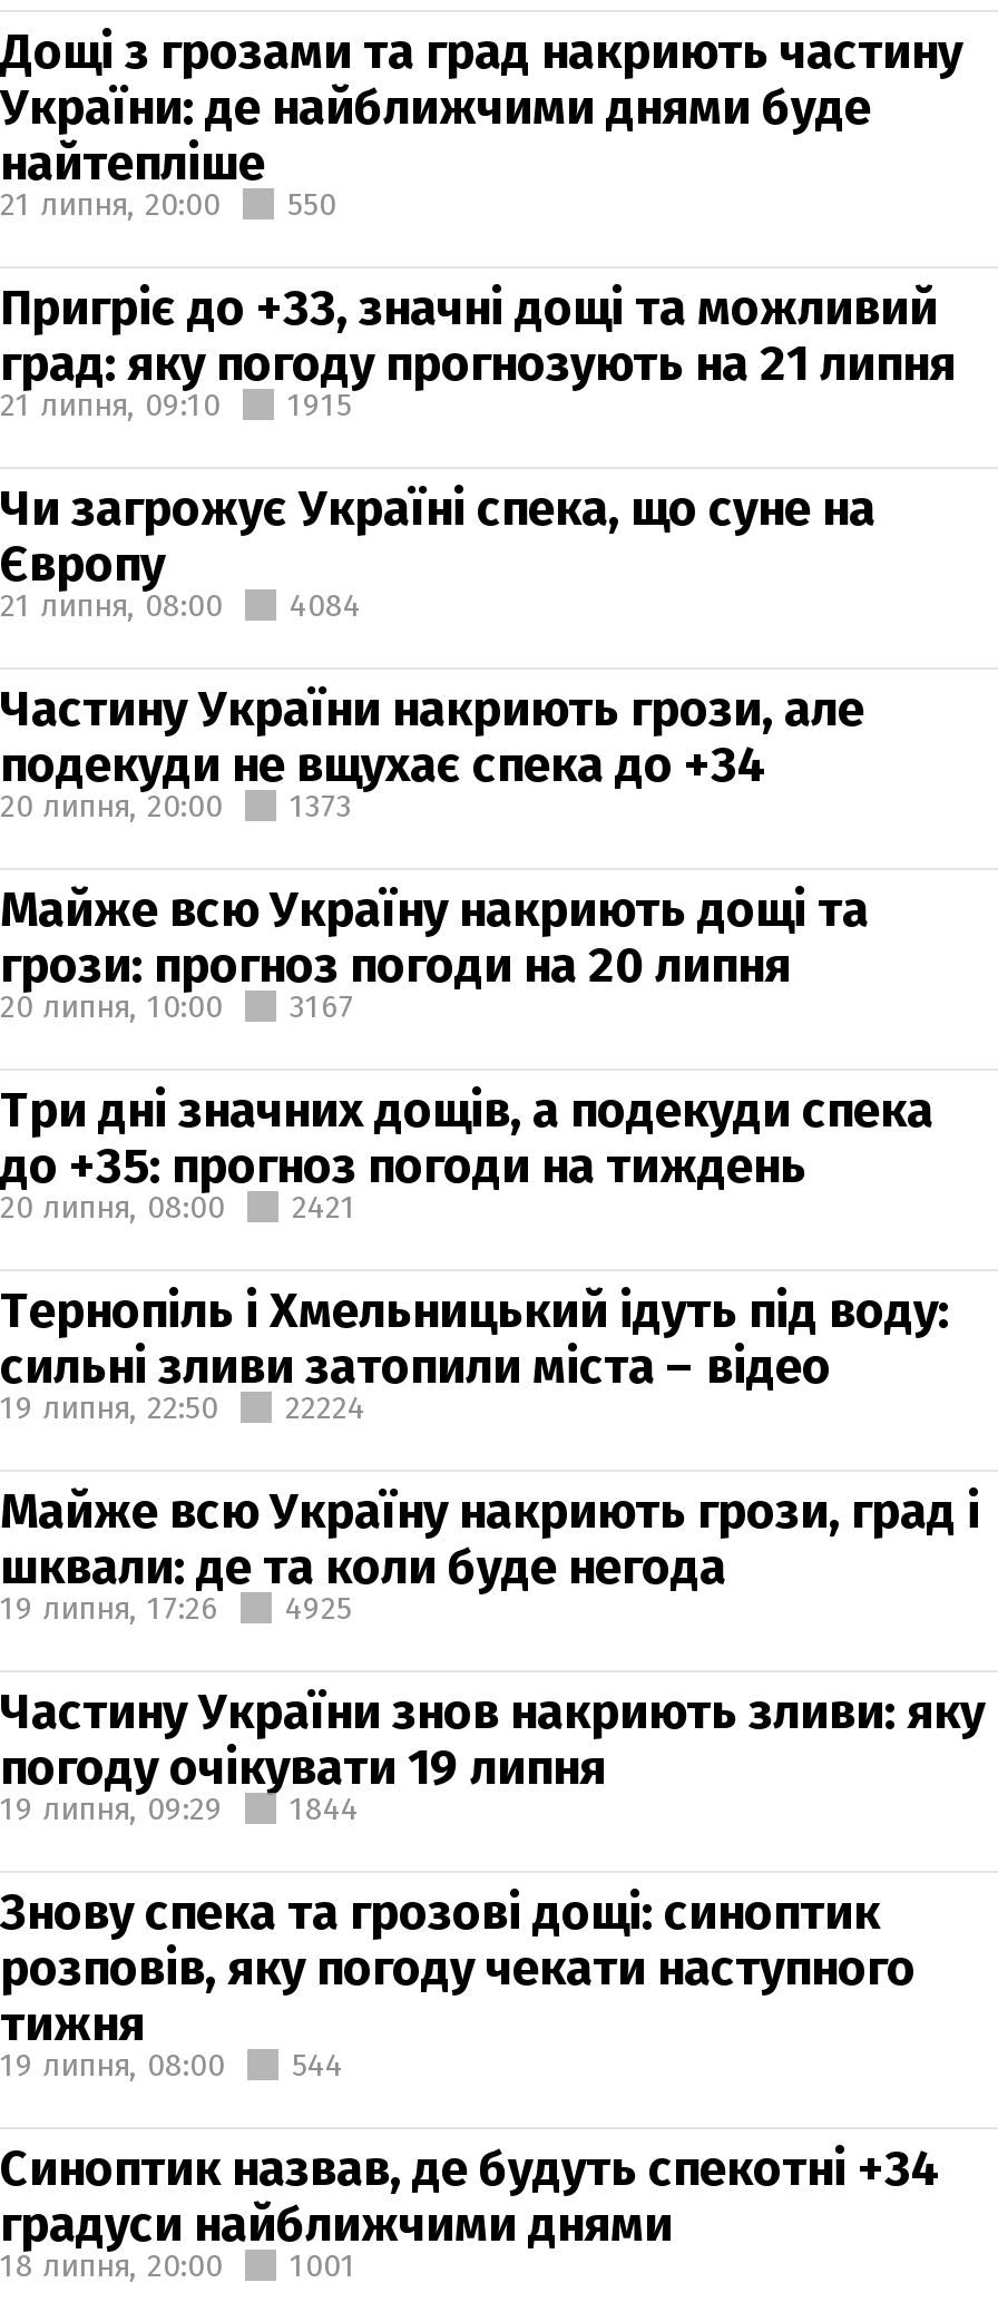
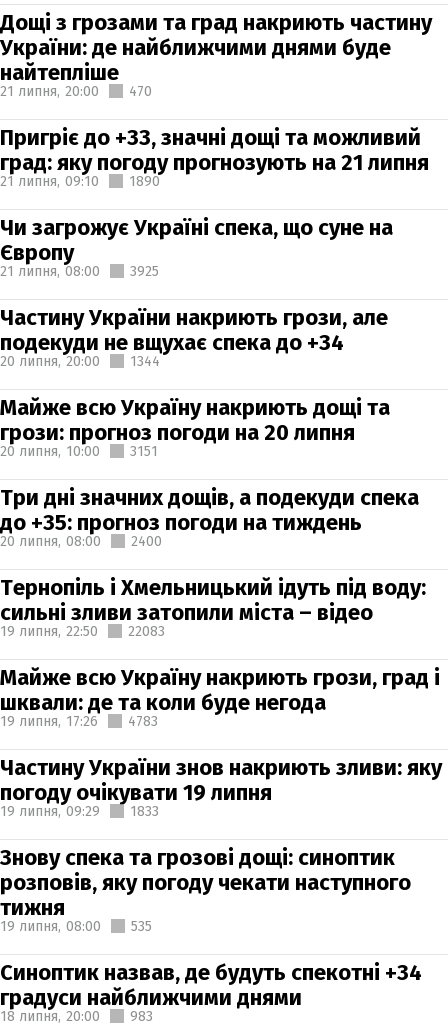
[0,185,336,223] 21 липня, 20:00 550 -> [0,82,152,99] 21 липня, 20:00 470
[287,386,352,423] 1915 -> [129,172,160,189] 1890
[0,586,361,624] 21 липня, 08:00 4084 -> [0,262,159,279] 21 липня, 08:00 3925
[0,787,352,825] 20 липня, 20:00 1373 -> [0,352,160,369] 20 липня, 20:00 1344
[0,987,354,1025] 20 липня, 10:00 3167 -> [0,442,158,459] 20 липня, 10:00 3151
[0,1188,356,1226] 20 липня, 08:00 2421 -> [0,532,162,549] 20 липня, 08:00 2400
[0,1388,365,1426] 19 липня, 22:50 22224 -> [0,622,165,639] 19 липня, 22:50 22083
[0,1589,352,1627] 19 липня, 17:26 4925 -> [0,712,158,729] 19 липня, 17:26 4783
[0,1789,359,1827] 19 липня, 09:29 1844 -> [0,802,159,819] 19 липня, 09:29 1833
[0,2046,343,2084] 19 липня, 08:00 544 -> [0,917,152,934] 19 липня, 08:00 535
[0,2246,356,2284] 18 липня, 20:00 1001 -> [0,1007,153,1024] 18 липня, 20:00 983

